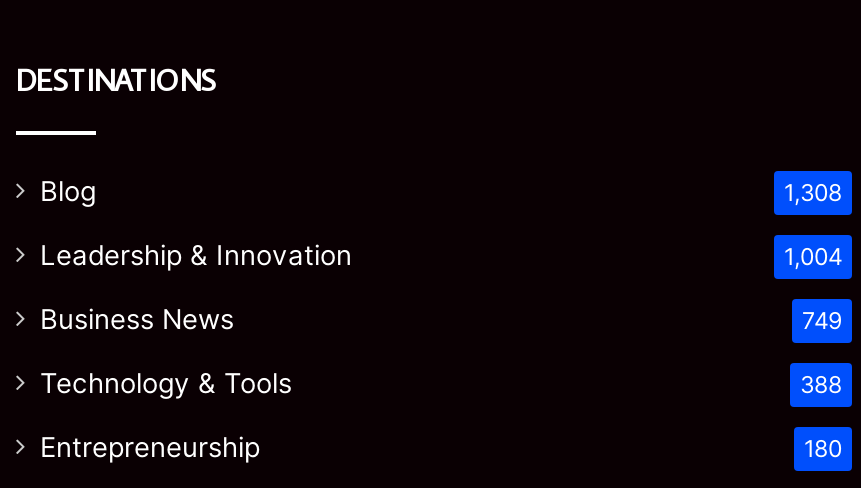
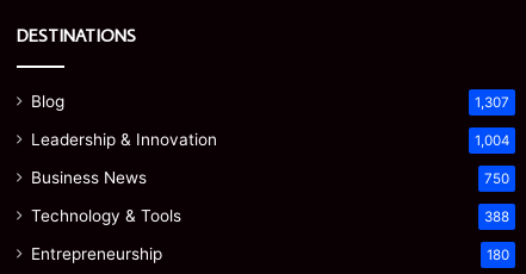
[784,180,842,208] 1,308 -> [475,94,509,111] 1,307
[802,308,842,336] 749 -> [484,170,509,187] 750

